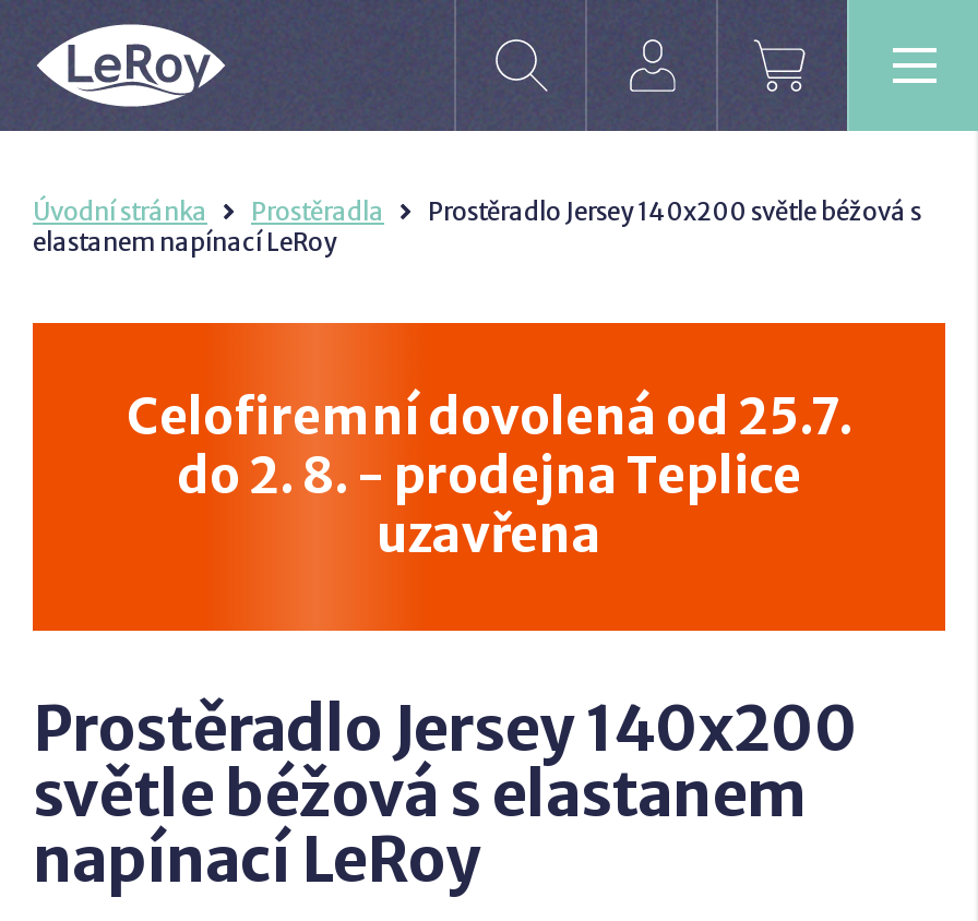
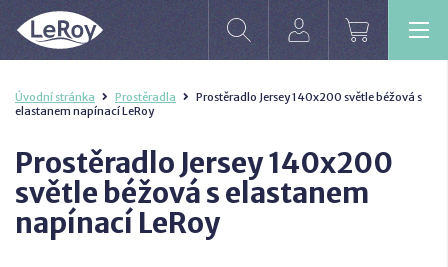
[31,321,947,633] [image] | Celofiremní dovolená od 25.7. | do 2. 8. - prodejna Teplice | uzavřena -> none

